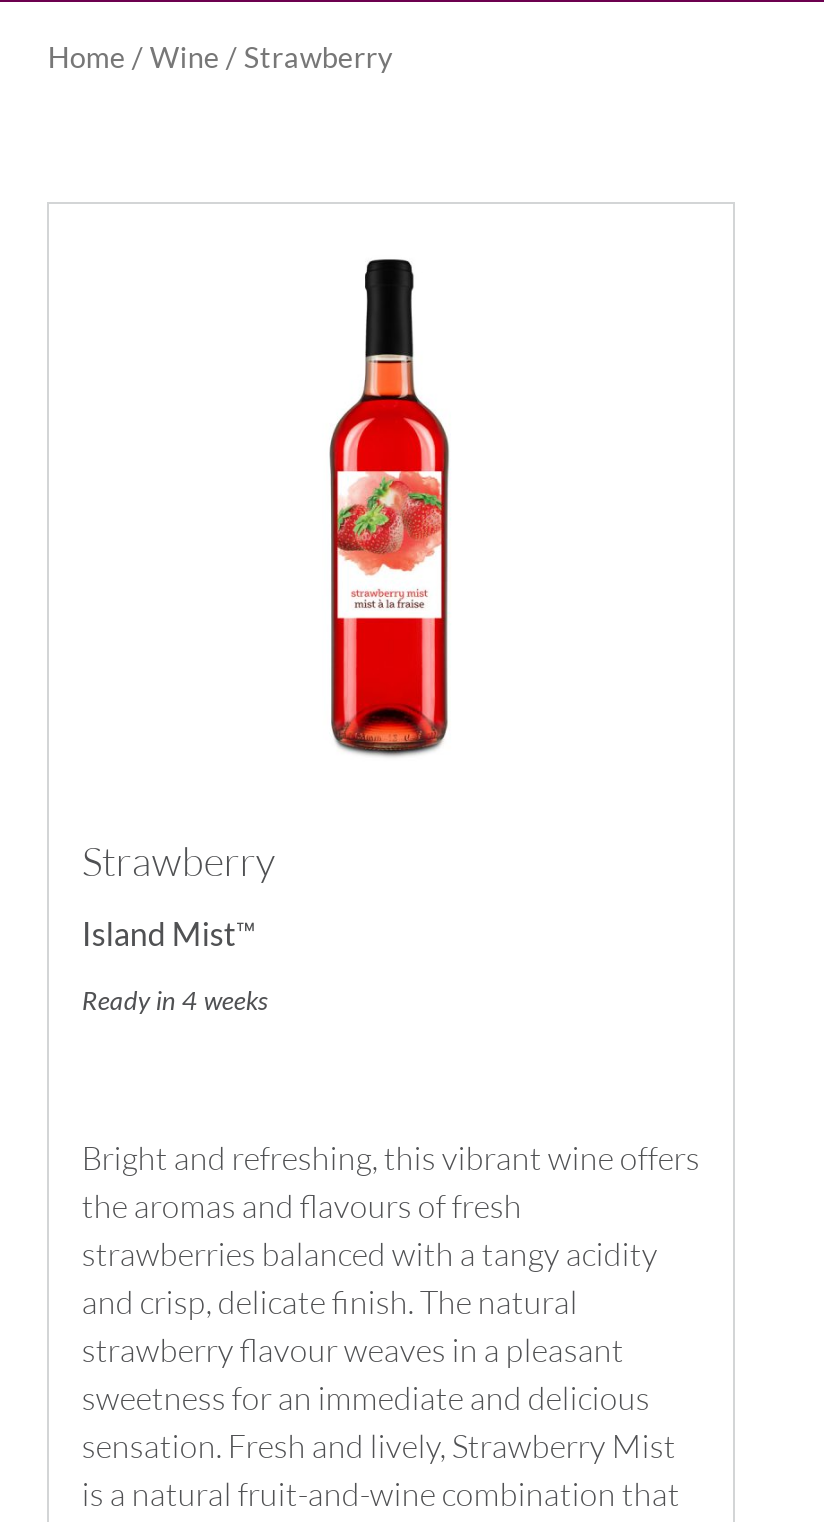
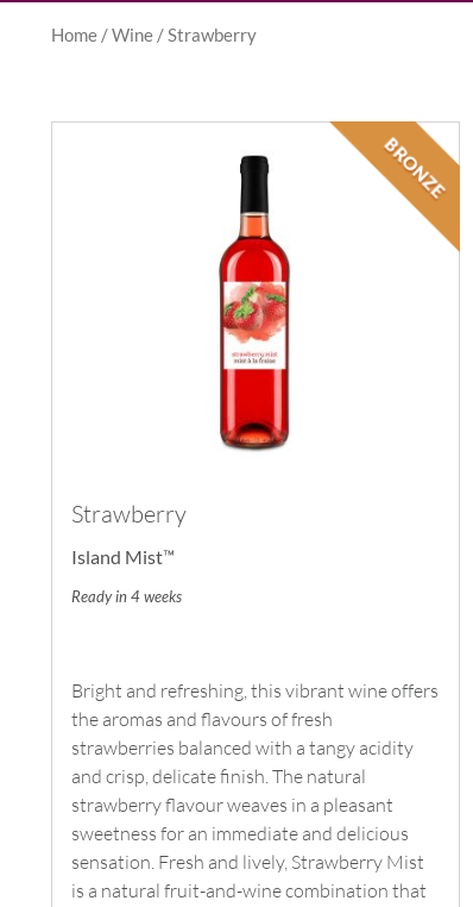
none -> [329,120,461,252] [image]

